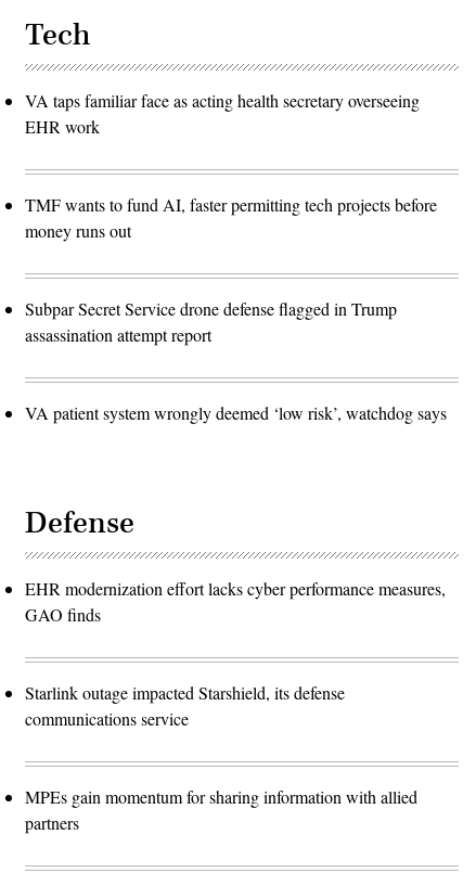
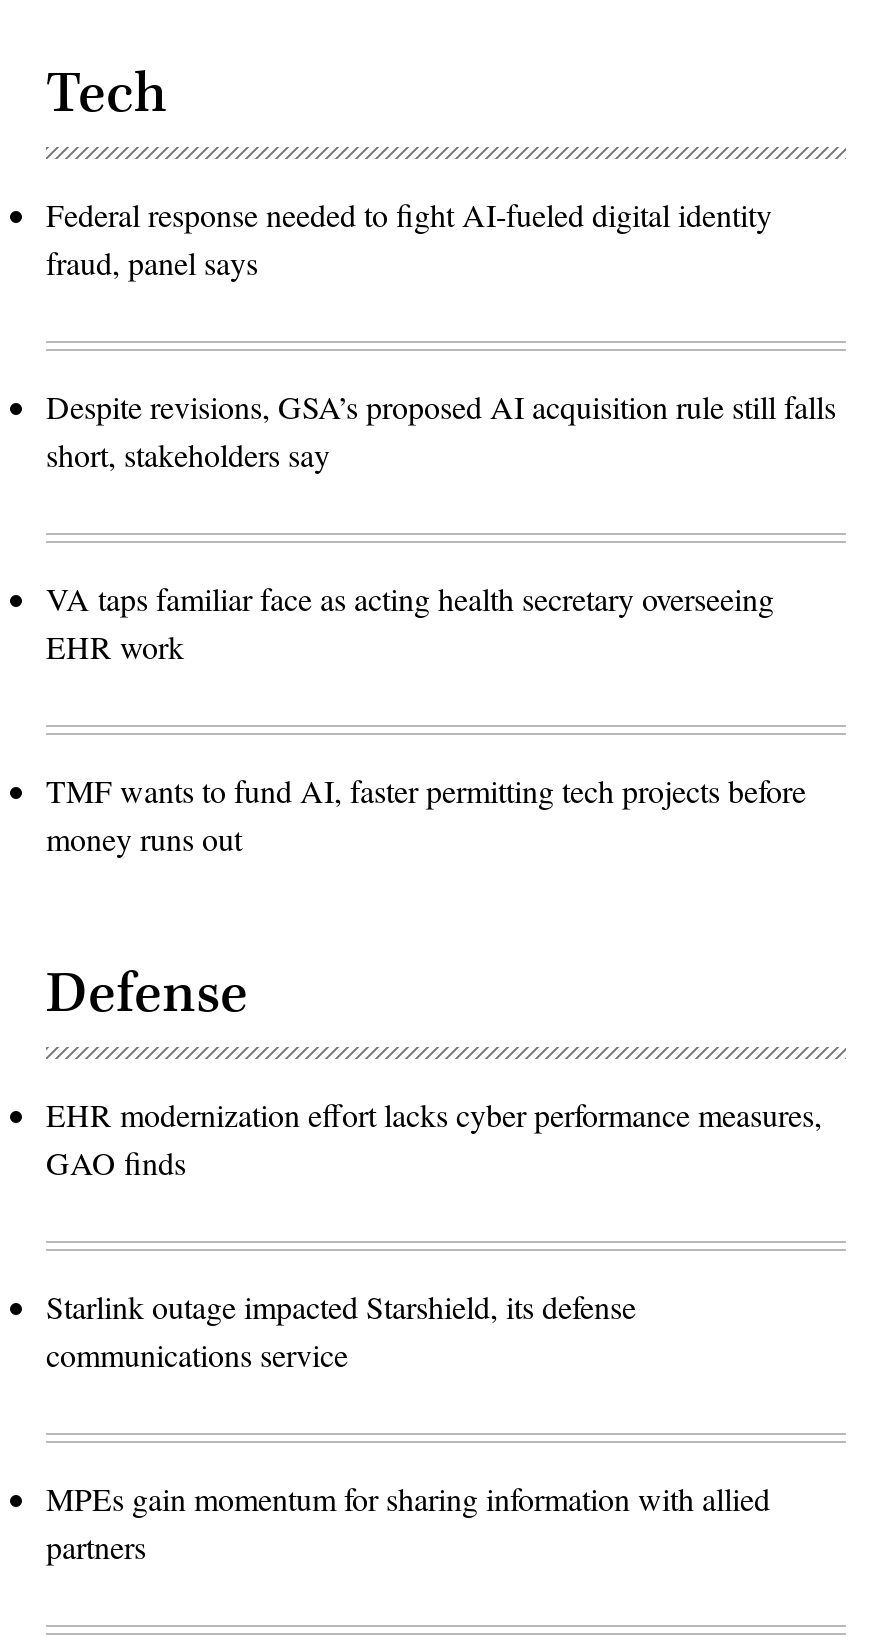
none -> [46,194,836,476] Federal response needed to fight AI-fueled digital identity | fraud, panel says | Despite revisions, GSA’s proposed AI acquisition rule still falls | short, stakeholders say
moved [25,89,437,242] -> [46,578,806,860]: VA taps familiar face as acting health secretary overseeing | EHR work | TMF wants to fund AI, faster permitting tech projects before | money runs out
[25,297,447,424] Subpar Secret Service drone defense flagged in Trump | assassination attempt report | VA patient system wrongly deemed ‘low risk’, watchdog says -> none

